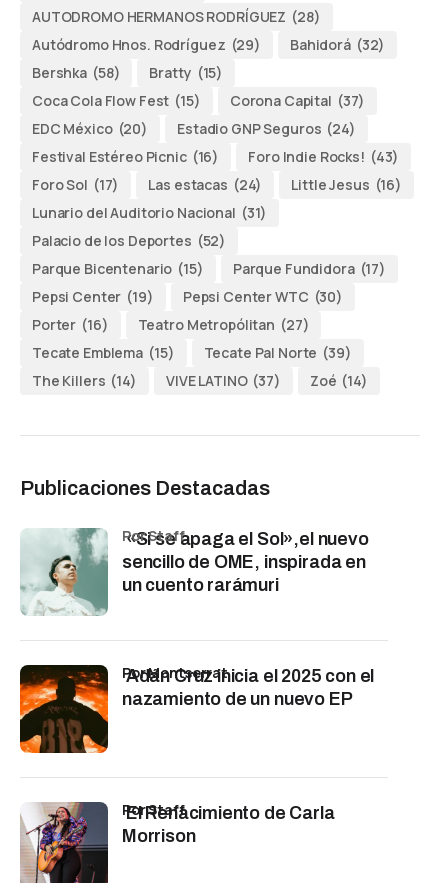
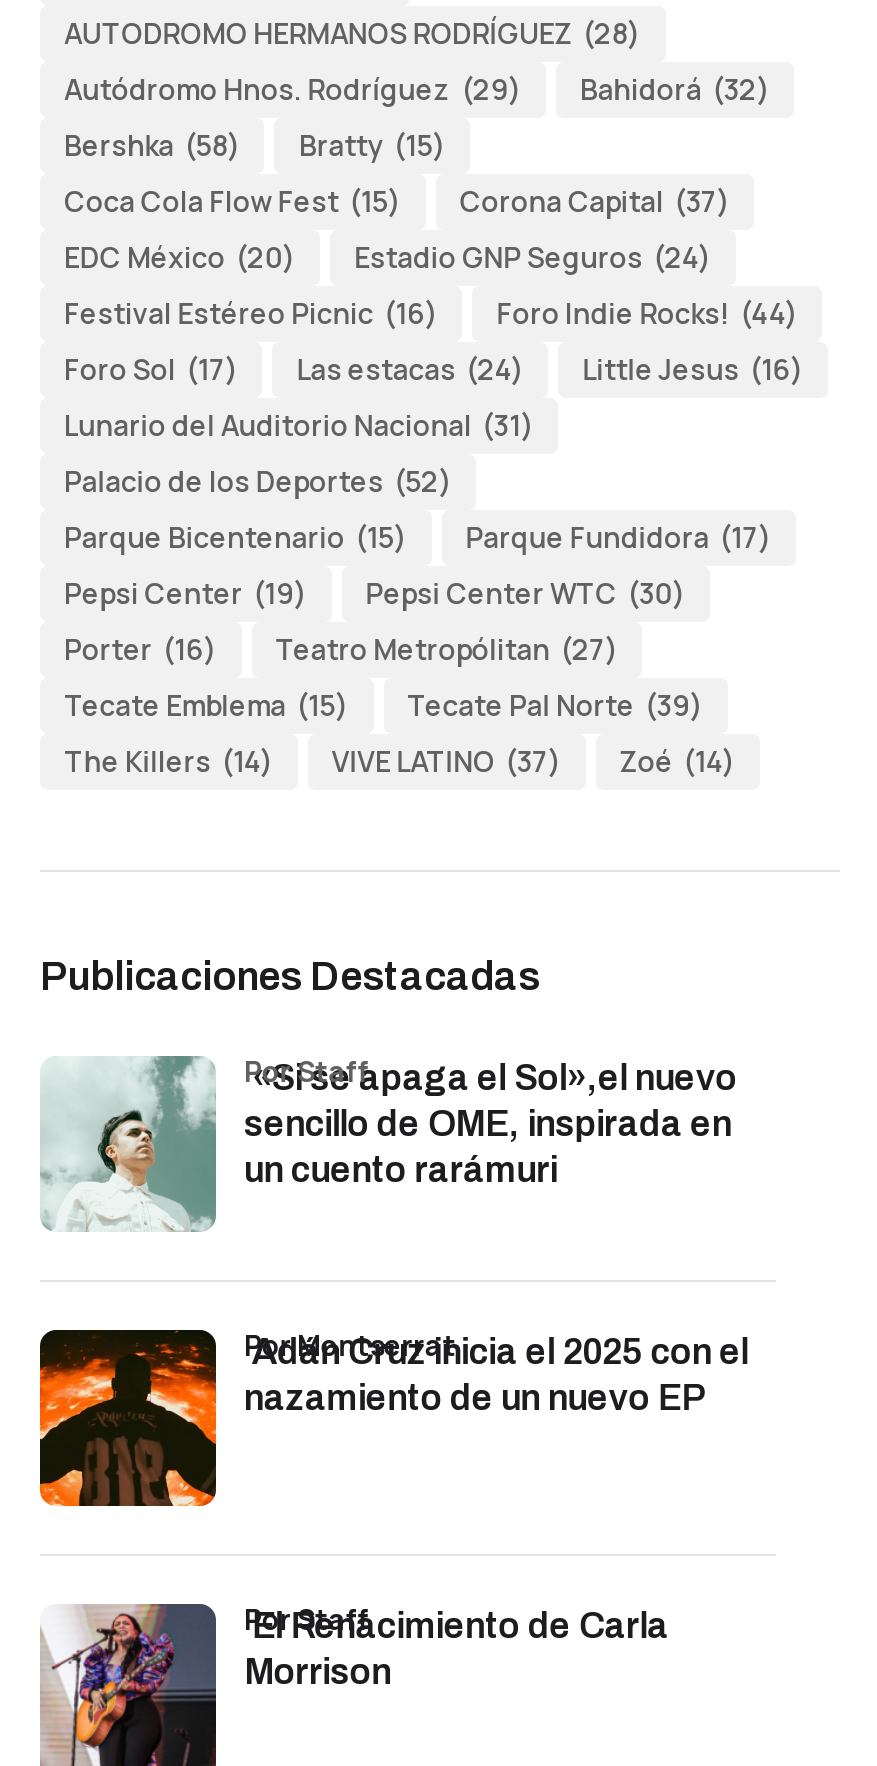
[248,147,399,166] Foro Indie Rocks! (43) -> [496,293,799,331] Foro Indie Rocks! (44)

